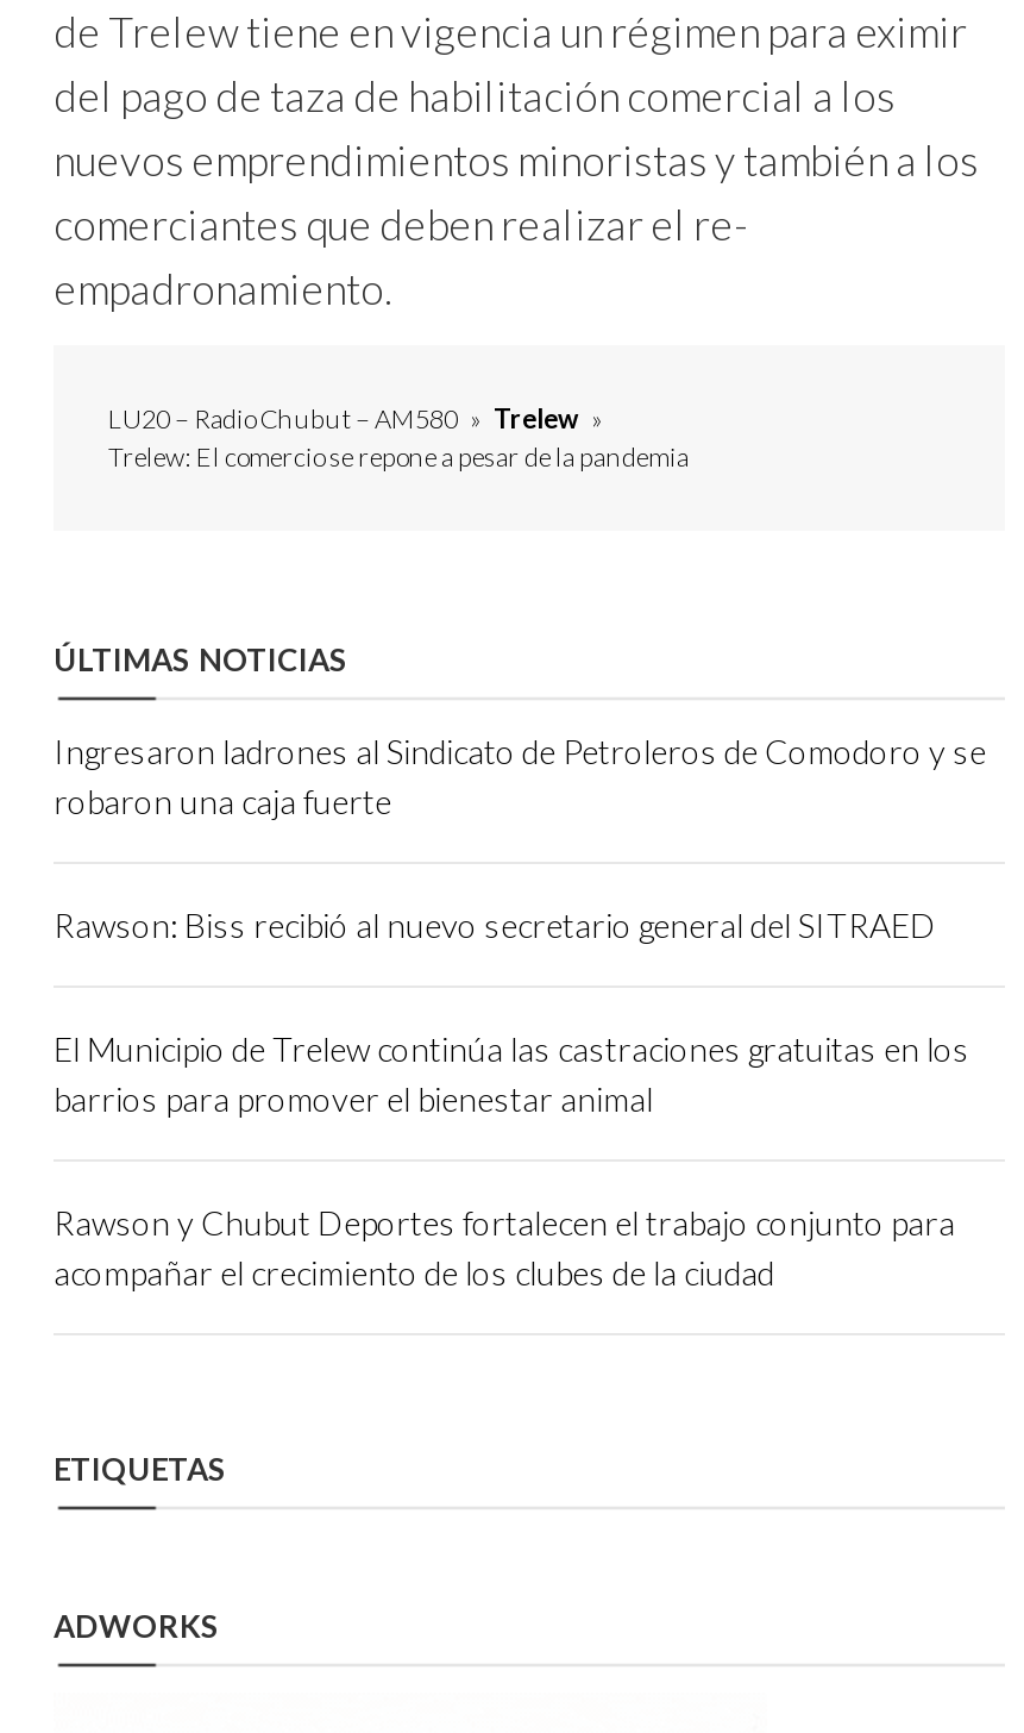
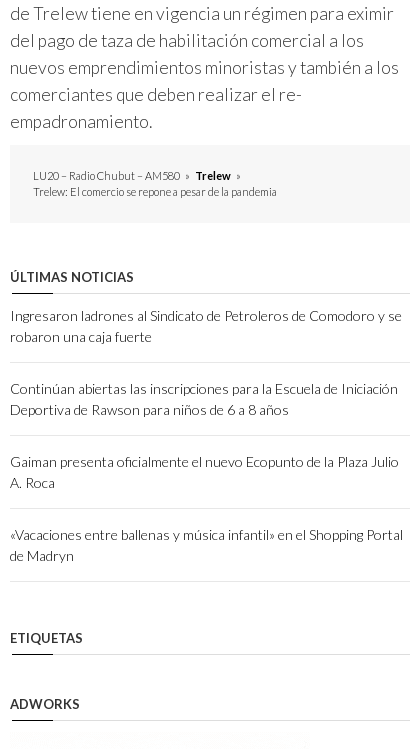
[54,905,936,945] Rawson: Biss recibió al nuevo secretario general del SITRAED -> [10,380,398,418] Continúan abiertas las inscripciones para la Escuela de Iniciación | Deportiva de Rawson para niños de 6 a 8 años
[54,1028,969,1119] El Municipio de Trelew continúa las castraciones gratuitas en los | barrios para promover el bienestar animal -> [10,453,399,491] Gaiman presenta oficialmente el nuevo Ecopunto de la Plaza Julio | A. Roca
[54,1202,955,1293] Rawson y Chubut Deportes fortalecen el trabajo conjunto para | acompañar el crecimiento de los clubes de la ciudad -> [10,526,403,564] «Vacaciones entre ballenas y música infantil» en el Shopping Portal | de Madryn

